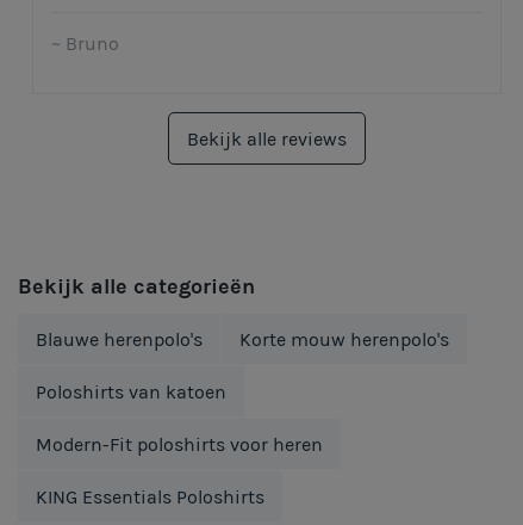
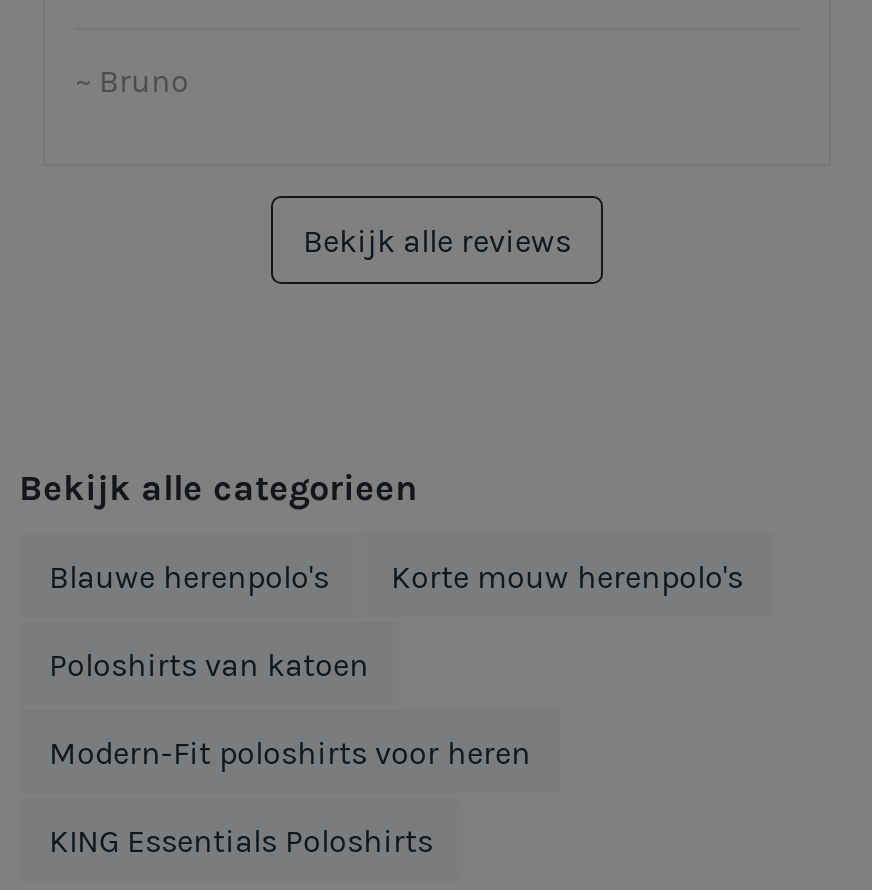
[18,273,255,299] Bekijk alle categorieën -> [19,465,417,509] Bekijk alle categorieen

